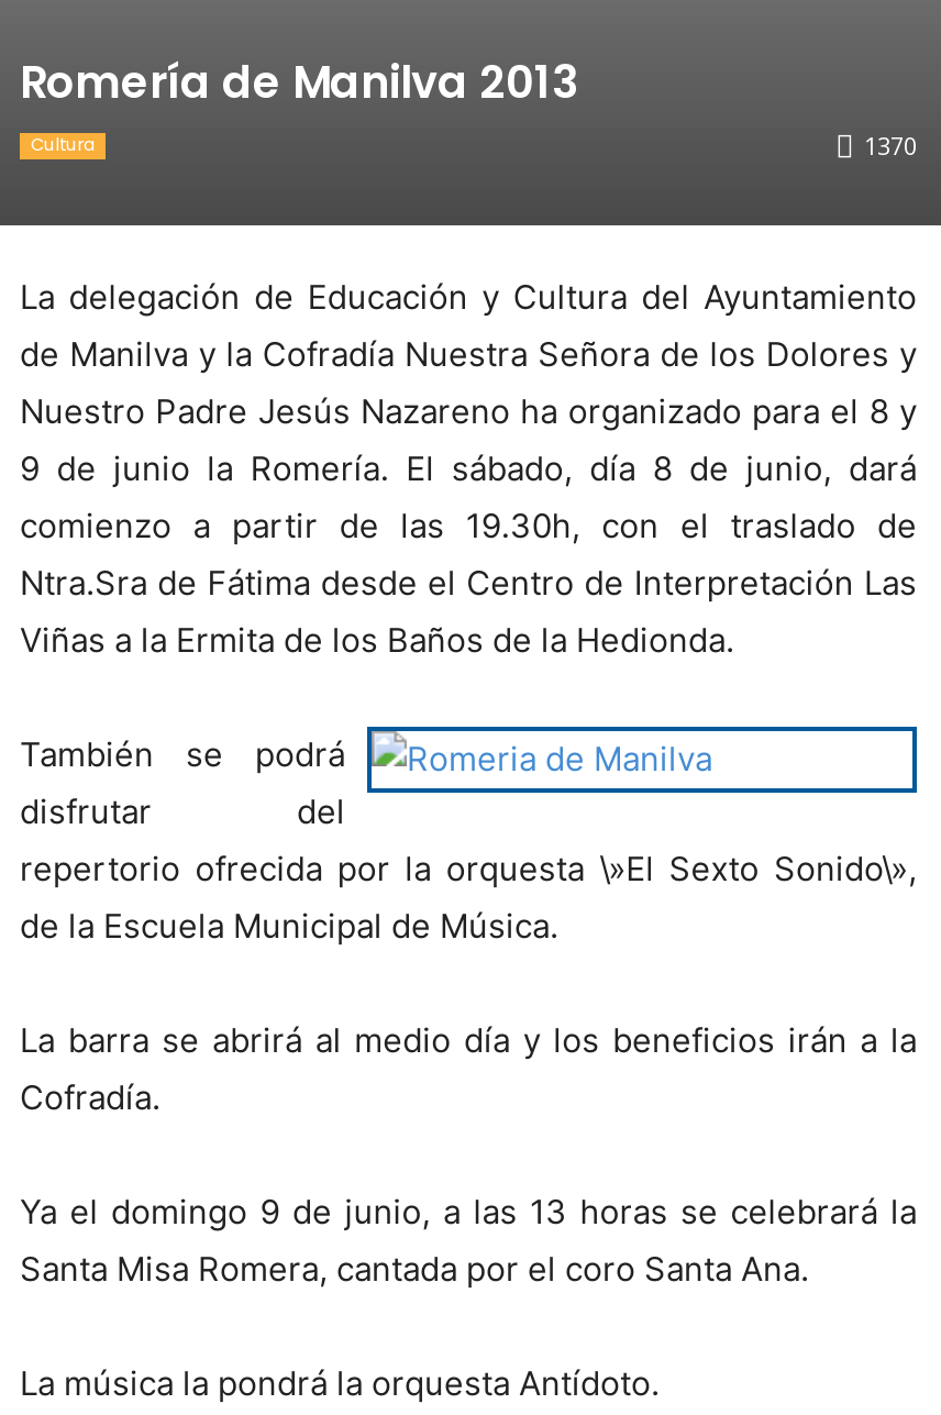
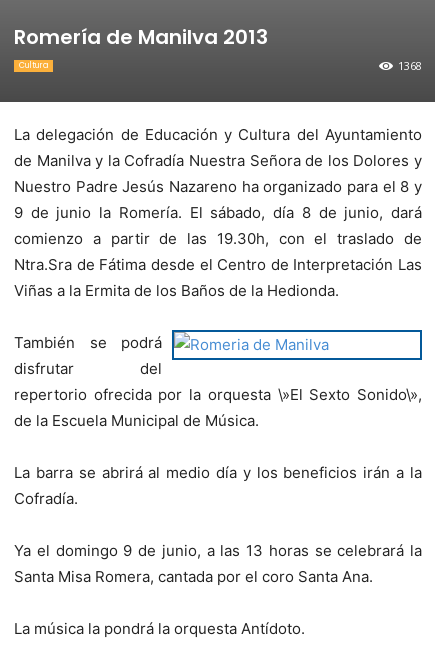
[864,129,917,162] 1370 -> [398,58,422,73] 1368

